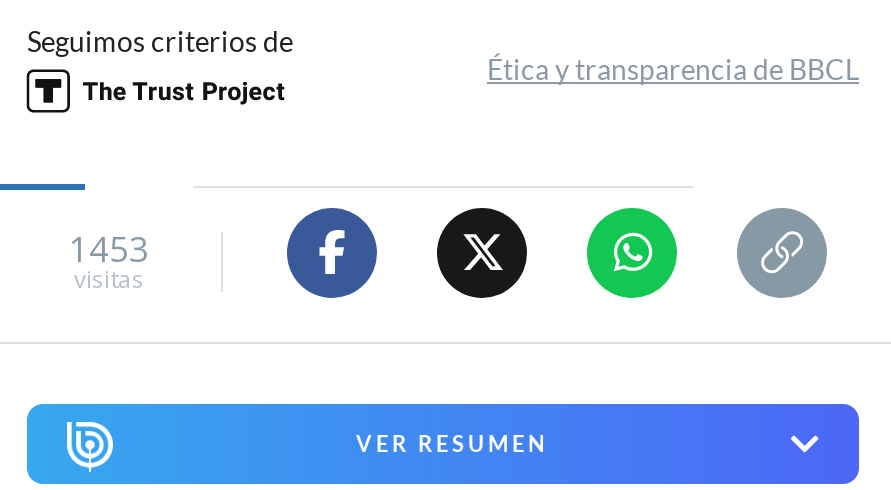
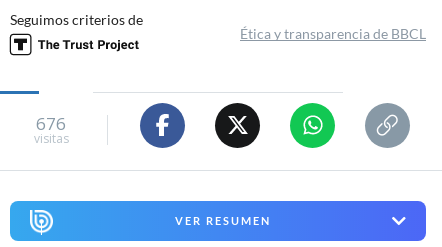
[69,226,149,272] 1453 -> [36,112,66,135] 676

